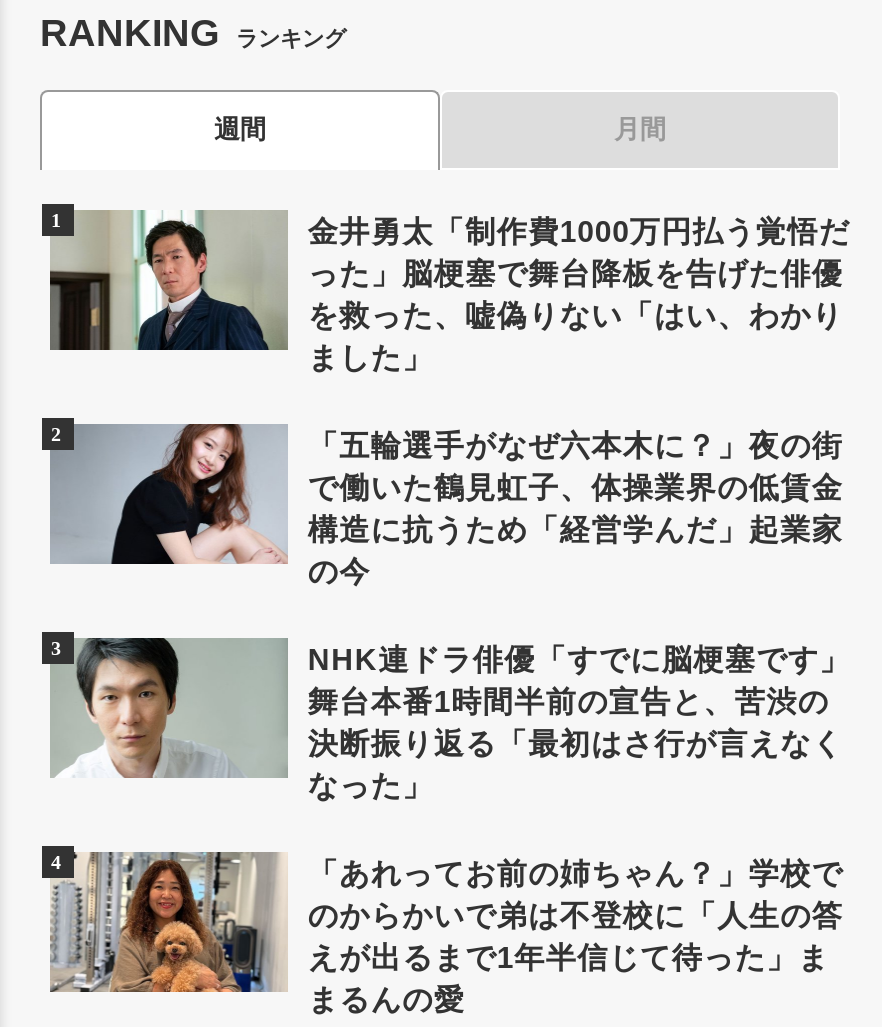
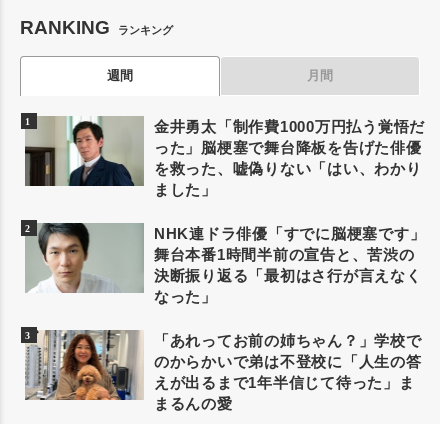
[60,424,843,588] [image] | 「五輪選手がなぜ六本木に？」夜の街 | で働いた鶴見虹子、体操業界の低賃金 | 構造に抗うため「経営学んだ」起業家 | の今 -> none

